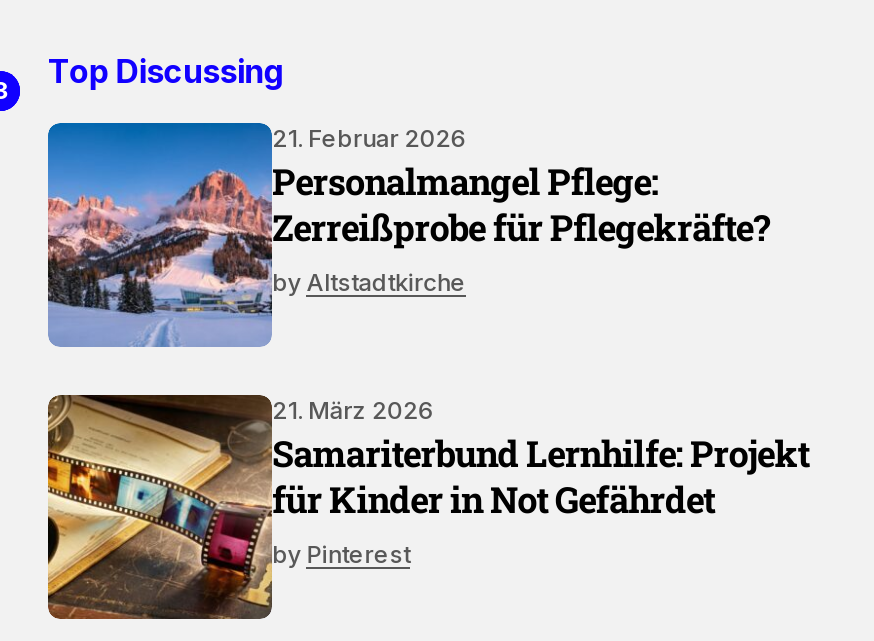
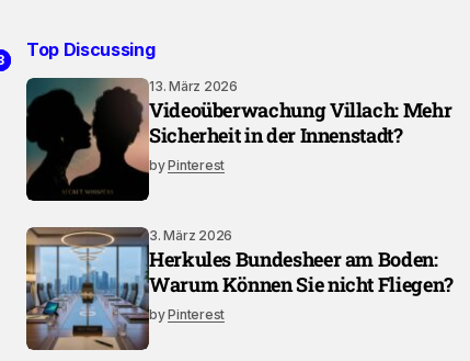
[46,121,770,349] [image] | 21. Februar 2026 | Personalmangel Pflege: | Zerreißprobe für Pflegekräfte? | by Altstadtkirche -> [25,77,452,202] [image] | 13. März 2026 | Videoüberwachung Villach: Mehr | Sicherheit in der Innenstadt? | by Pinterest
[46,393,809,621] [image] | 21. März 2026 | Samariterbund Lernhilfe: Projekt | für Kinder in Not Gefährdet -> [25,226,453,350] [image] | 3. März 2026 | Herkules Bundesheer am Boden: | Warum Können Sie nicht Fliegen?

